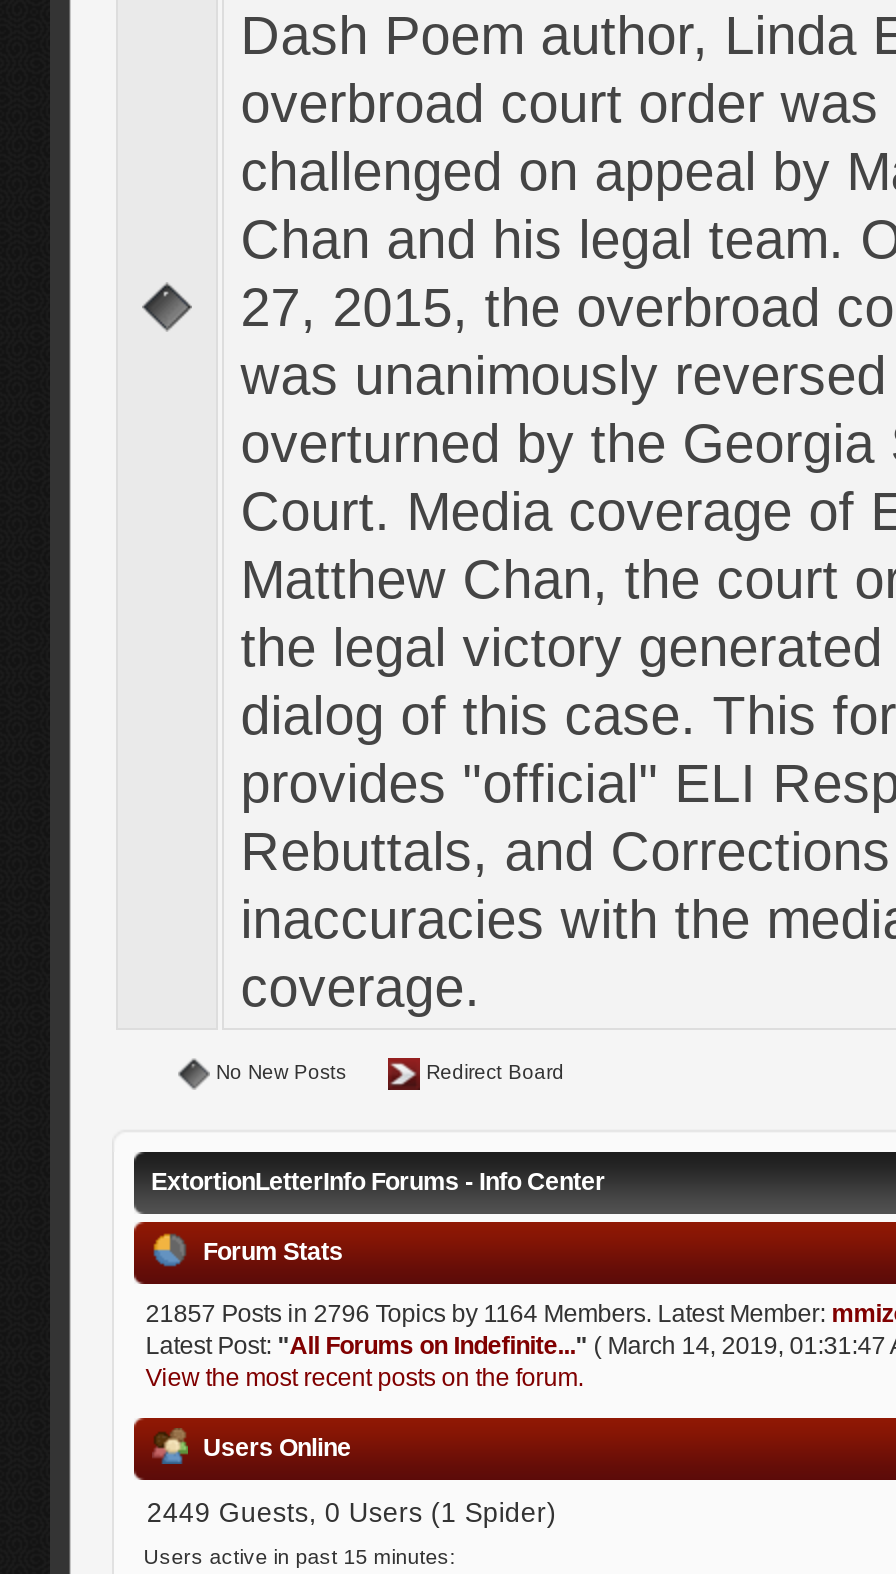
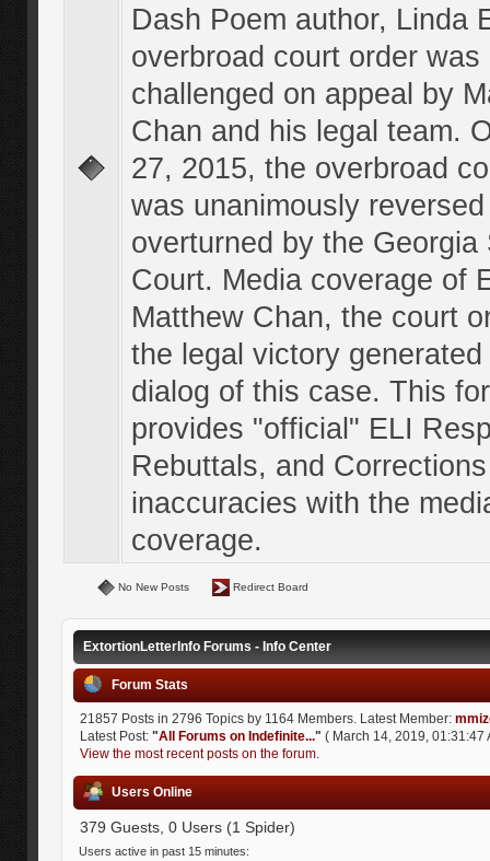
[147,1499,557,1529] 2449 Guests, 0 Users (1 Spider) -> [80,820,296,836] 379 Guests, 0 Users (1 Spider)

